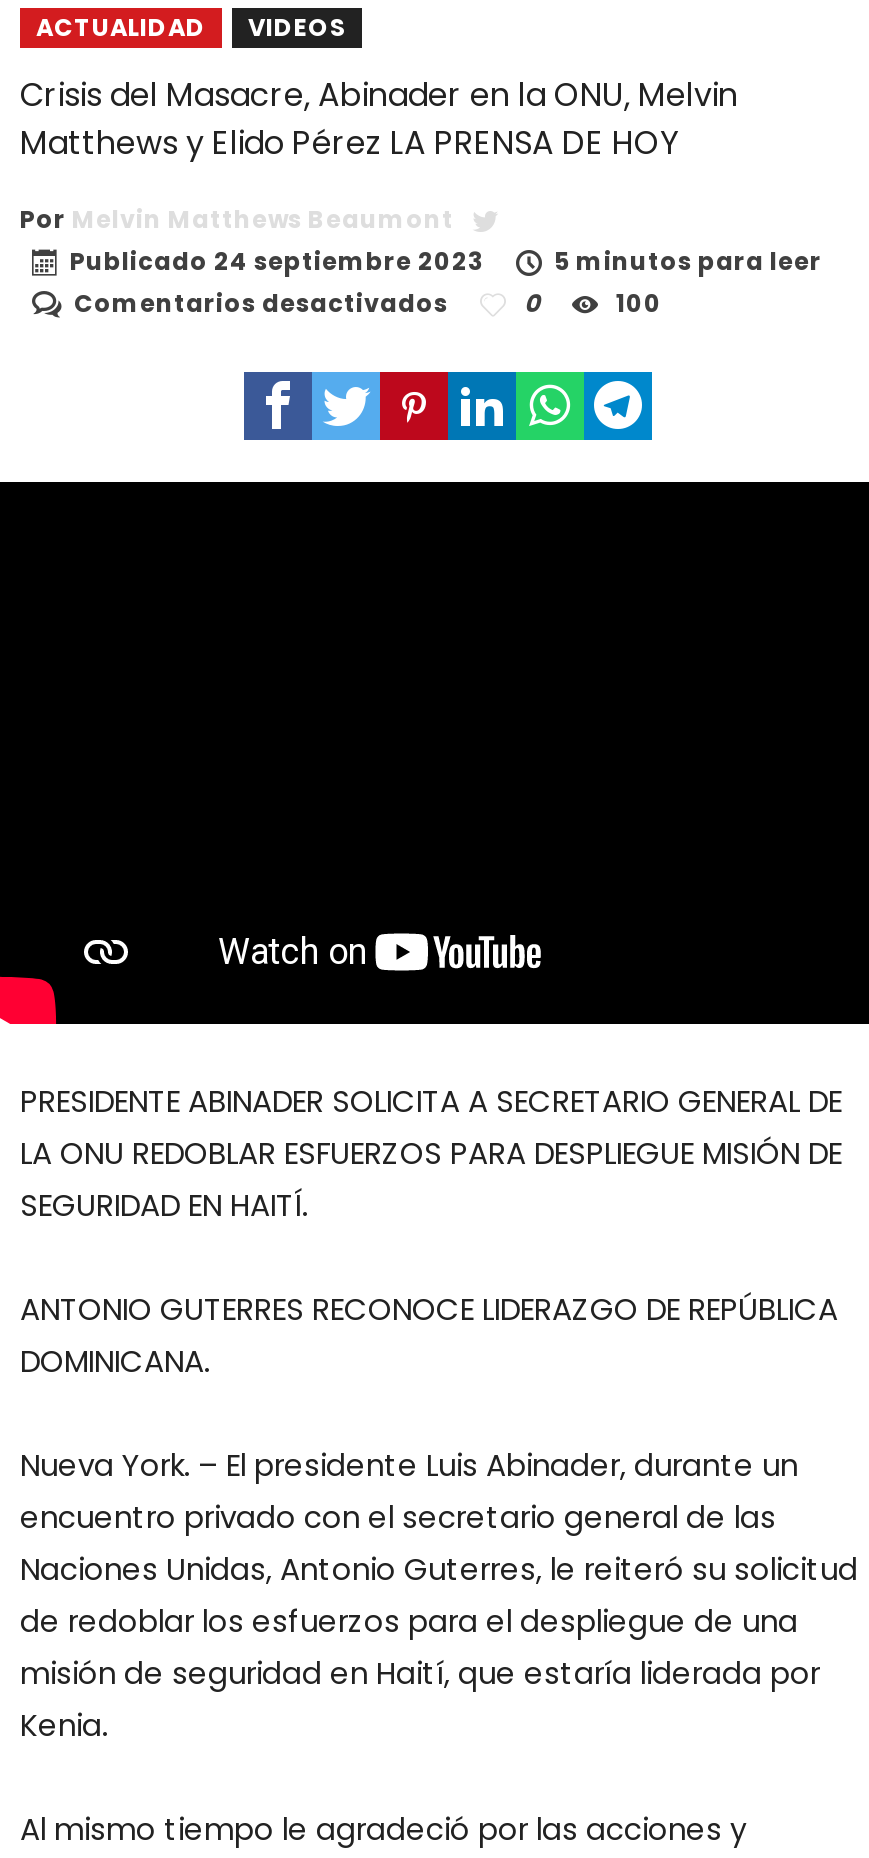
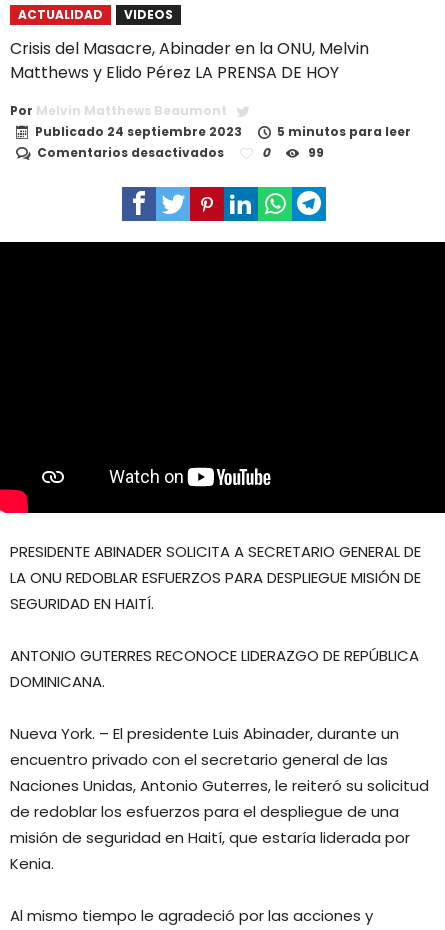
[610,286,662,320] 100 -> [305,144,324,161] 99

